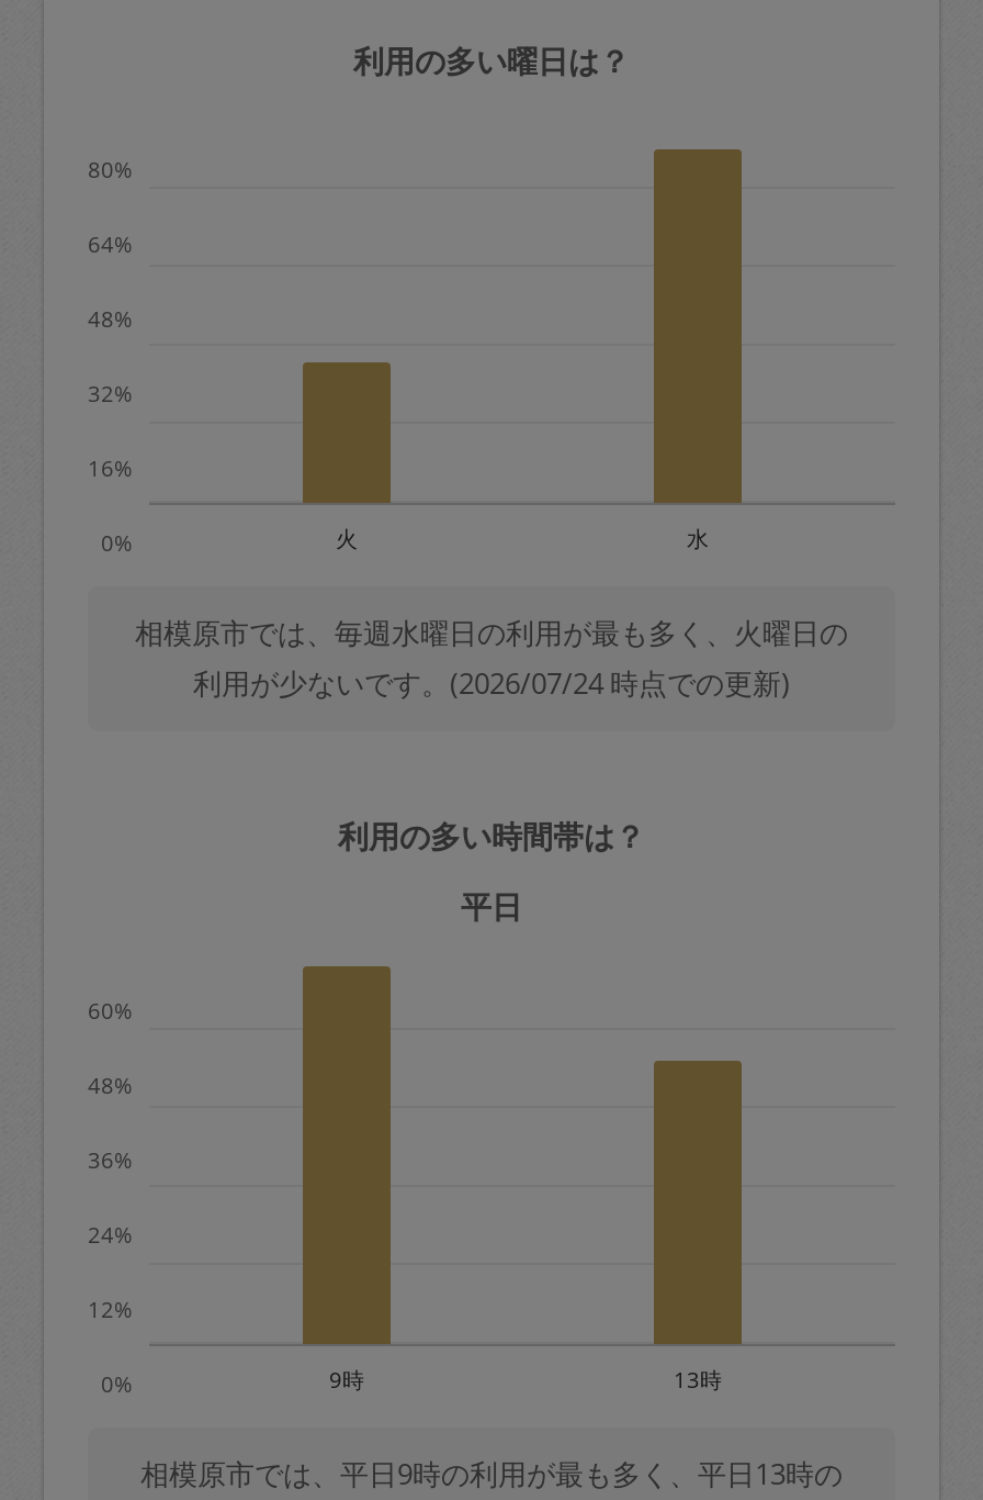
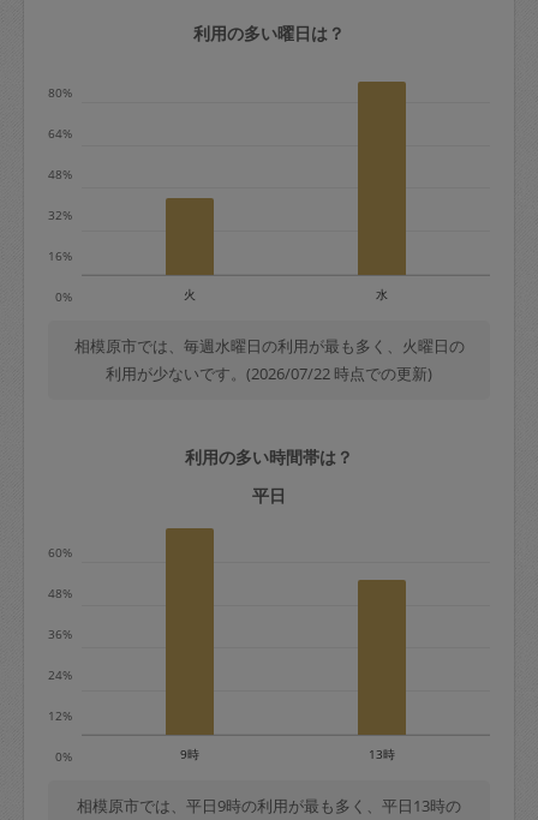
[193,663,790,703] 利用が少ないです。(2026/07/24 時点での更新) -> [106,362,432,384] 利用が少ないです。(2026/07/22 時点での更新)

